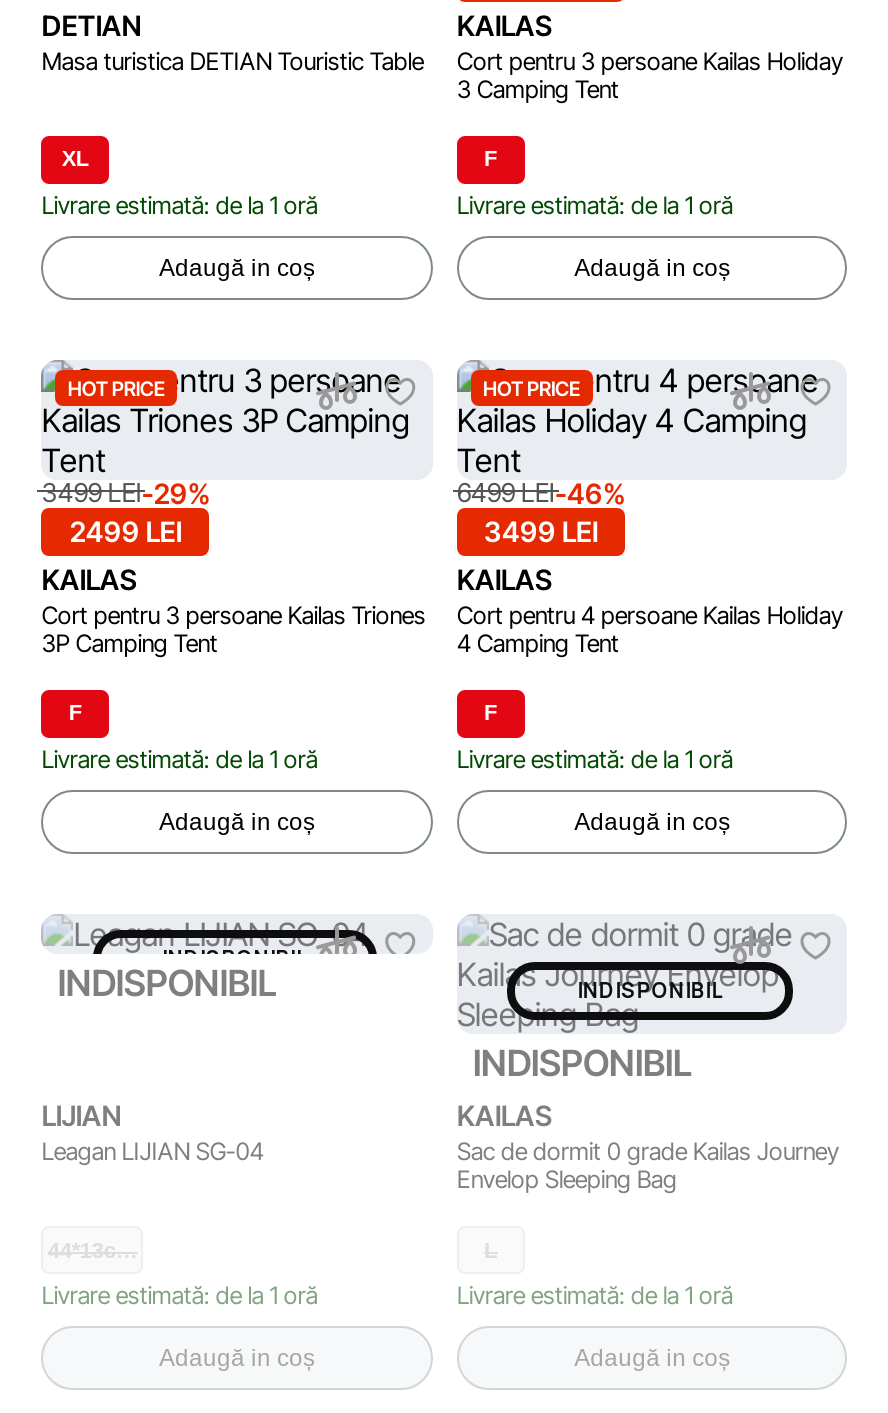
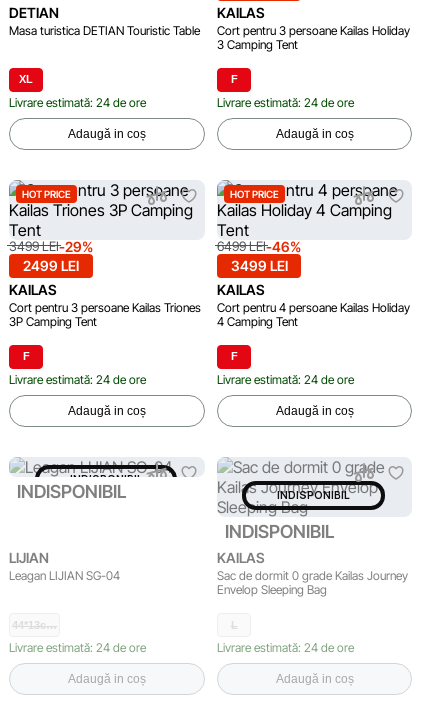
[42,189,318,219] Livrare estimată: de la 1 oră -> [9,95,146,110] Livrare estimată: 24 de ore
[457,189,733,219] Livrare estimată: de la 1 oră -> [217,95,354,110] Livrare estimată: 24 de ore
[42,744,318,774] Livrare estimată: de la 1 oră -> [9,372,146,387] Livrare estimată: 24 de ore
[457,744,733,774] Livrare estimată: de la 1 oră -> [217,372,354,387] Livrare estimată: 24 de ore
[42,1280,318,1310] Livrare estimată: de la 1 oră -> [9,640,146,655] Livrare estimată: 24 de ore
[457,1280,733,1310] Livrare estimată: de la 1 oră -> [217,640,354,655] Livrare estimată: 24 de ore

